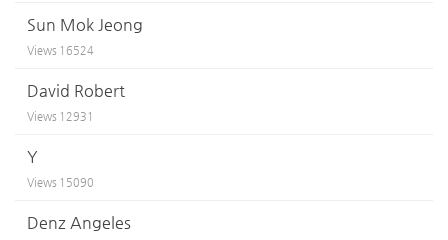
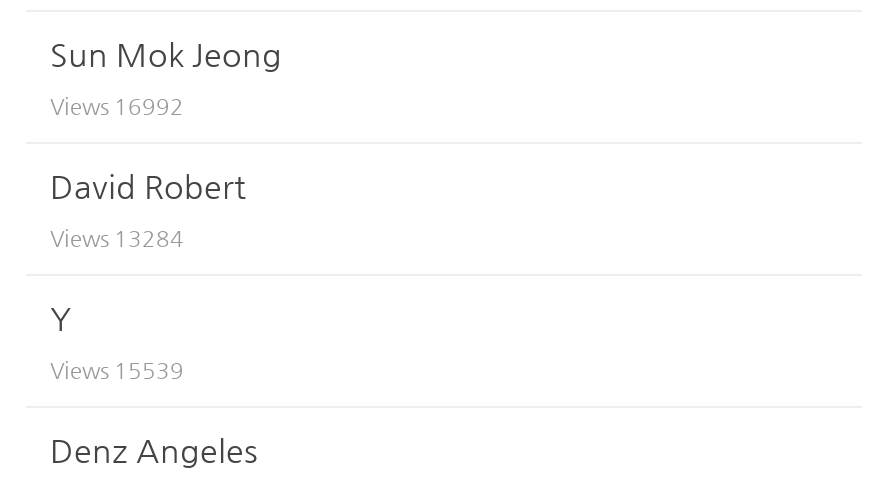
[27,44,94,57] Views 16524 -> [50,94,184,120] Views 16992
[27,110,94,123] Views 12931 -> [50,226,184,252] Views 13284
[27,176,94,189] Views 15090 -> [50,358,184,384] Views 15539

